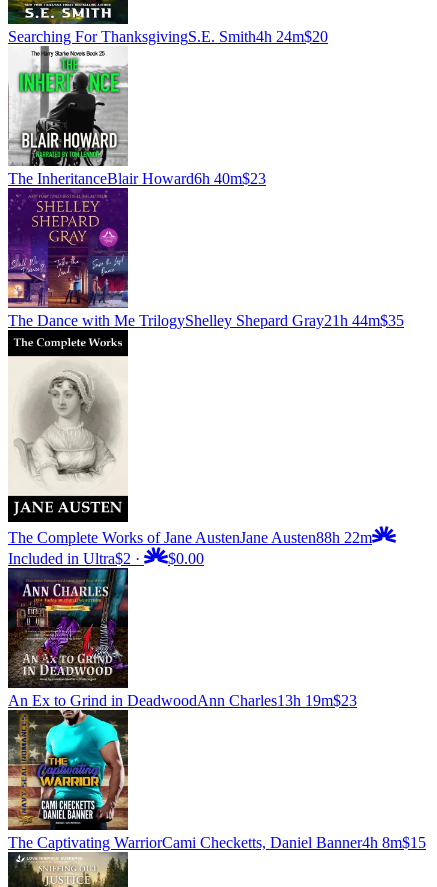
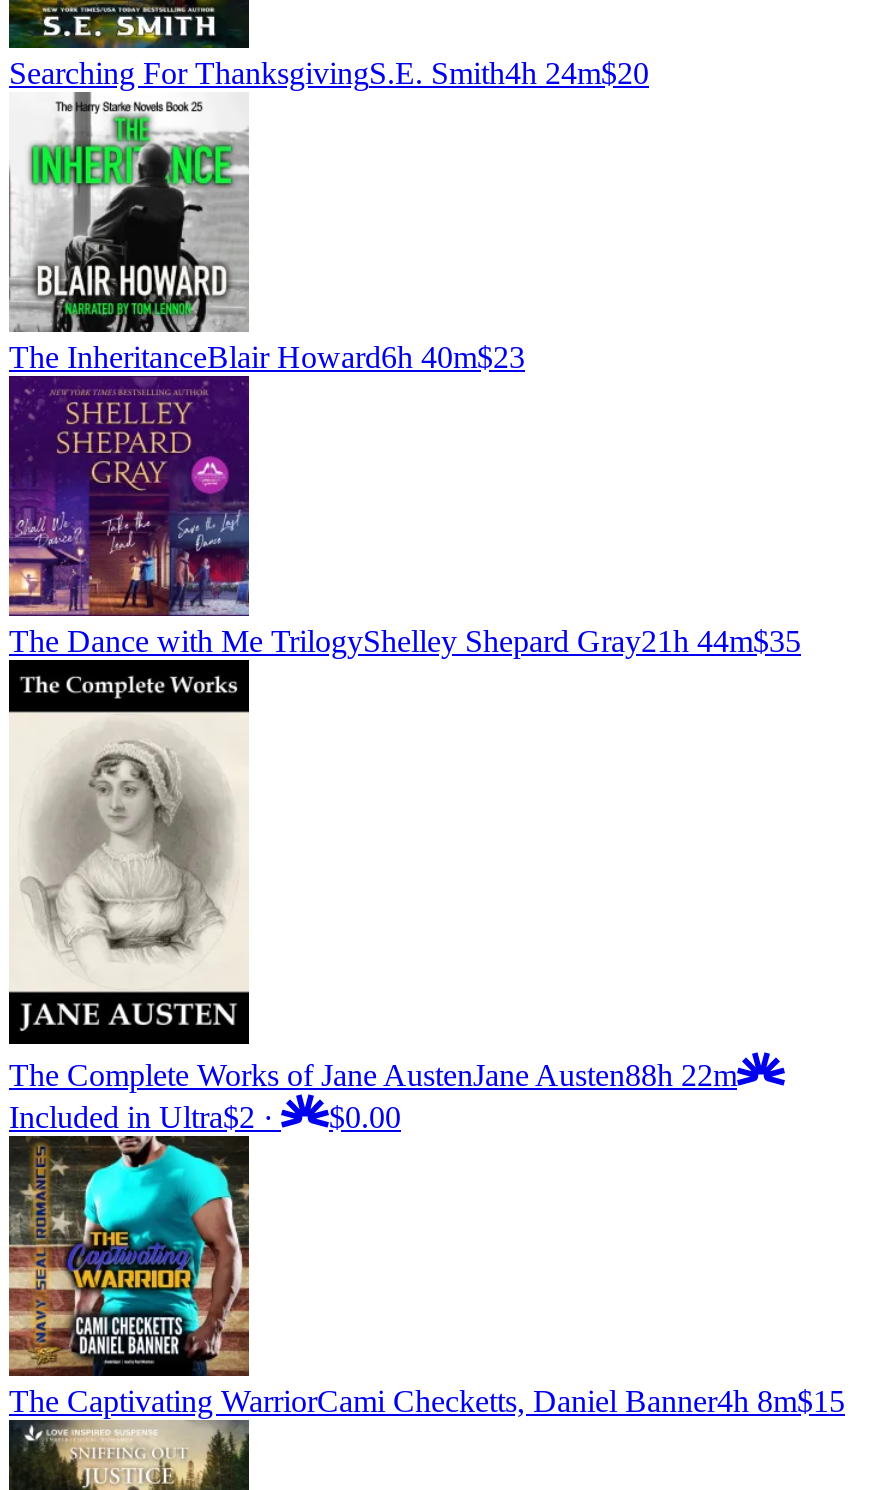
[7,570,357,709] [image] | An Ex to Grind in DeadwoodAnn Charles13h 19m$23 -> none

